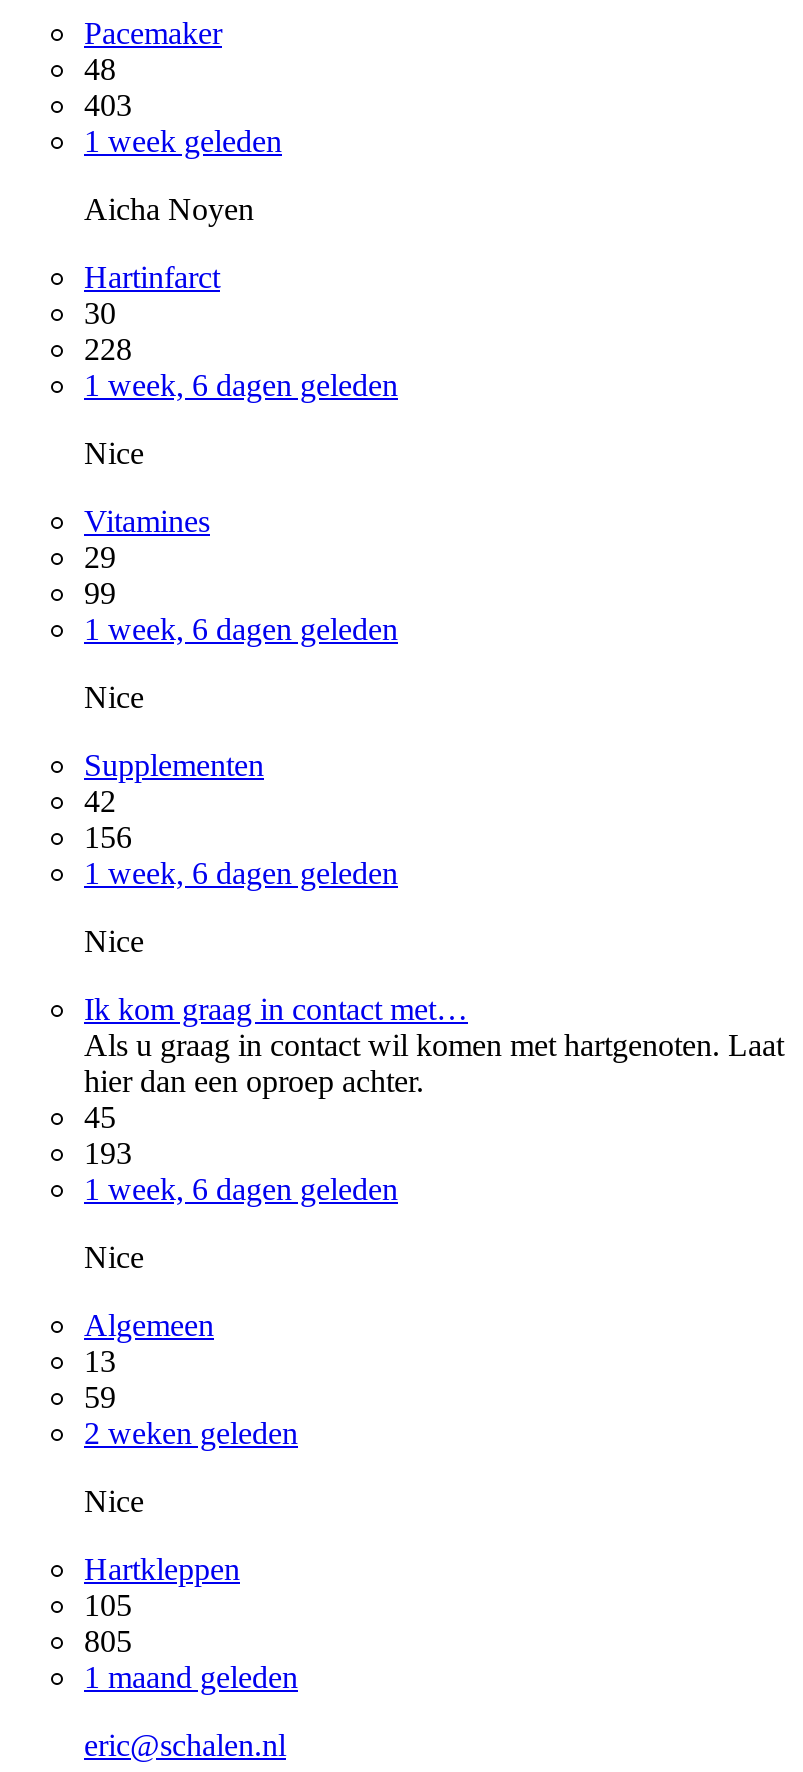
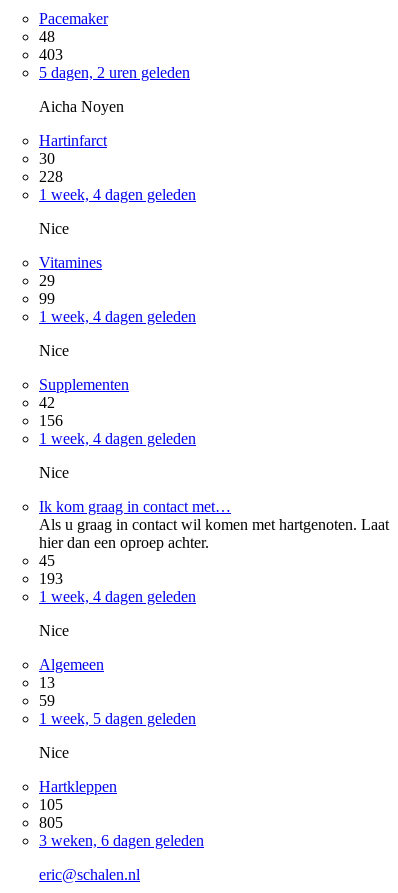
[84,123,282,157] 1 week geleden -> [39,64,190,81] 5 dagen, 2 uren geleden
[84,367,398,401] 1 week, 6 dagen geleden -> [39,186,196,203] 1 week, 4 dagen geleden
[84,611,398,645] 1 week, 6 dagen geleden -> [39,308,196,325] 1 week, 4 dagen geleden
[84,855,398,889] 1 week, 6 dagen geleden -> [39,430,196,447] 1 week, 4 dagen geleden
[84,1171,398,1205] 1 week, 6 dagen geleden -> [39,588,196,605] 1 week, 4 dagen geleden
[84,1415,298,1449] 2 weken geleden -> [39,710,196,727] 1 week, 5 dagen geleden
[84,1659,298,1693] 1 maand geleden -> [39,832,204,849] 3 weken, 6 dagen geleden

